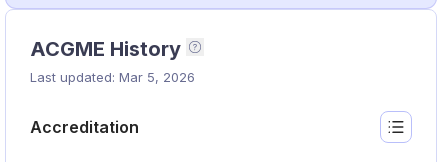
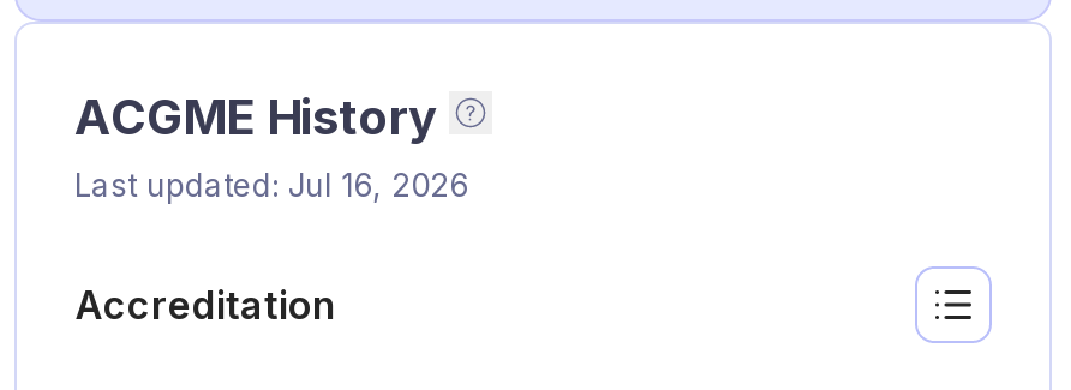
[30,69,195,85] Last updated: Mar 5, 2026 -> [74,166,468,204] Last updated: Jul 16, 2026

